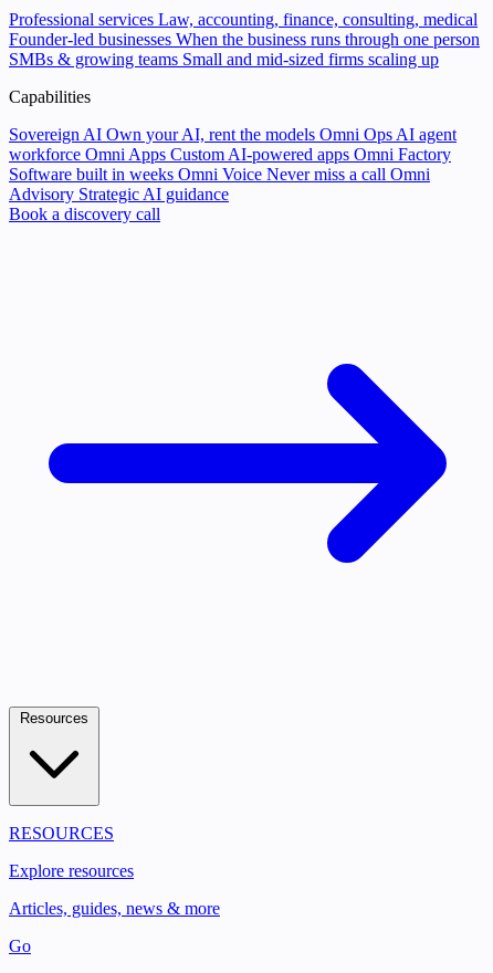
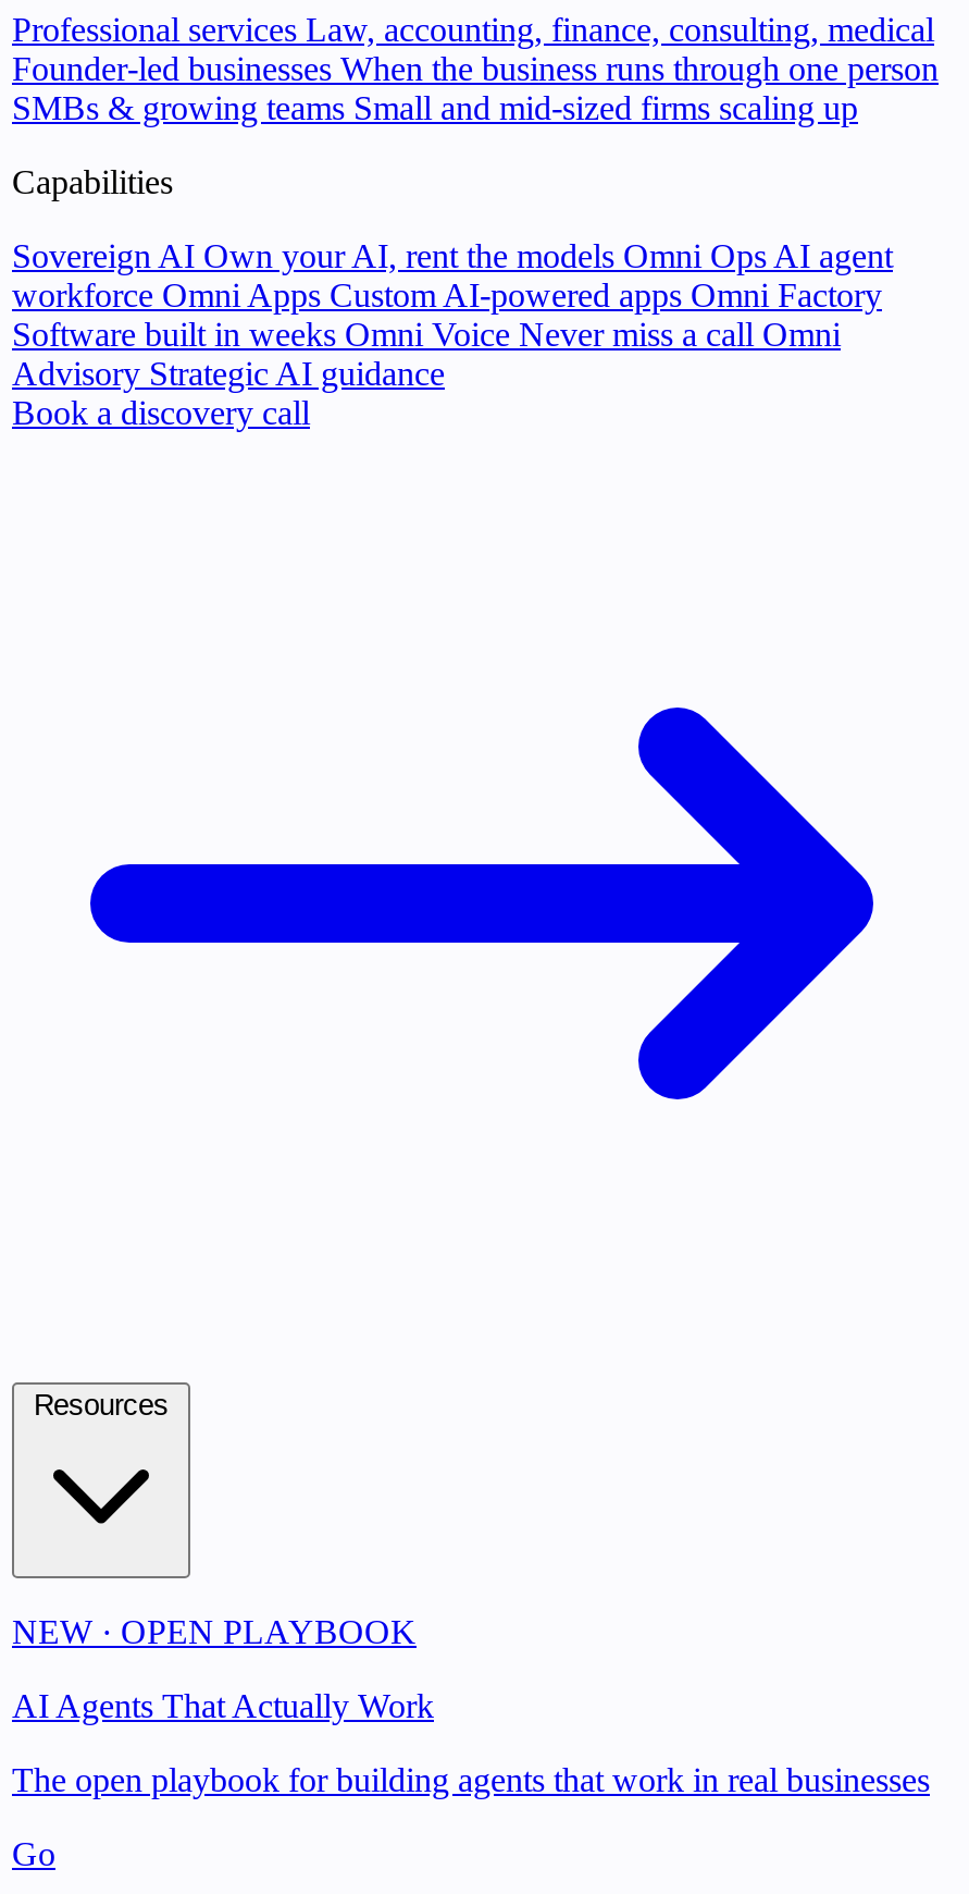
[9,824,114,843] RESOURCES -> [12,1613,417,1650] NEW · OPEN PLAYBOOK
[9,861,134,880] Explore resources -> [12,1687,434,1724] AI Agents That Actually Work
[9,899,220,918] Articles, guides, news & more -> [12,1761,930,1798] The open playbook for building agents that work in real businesses

